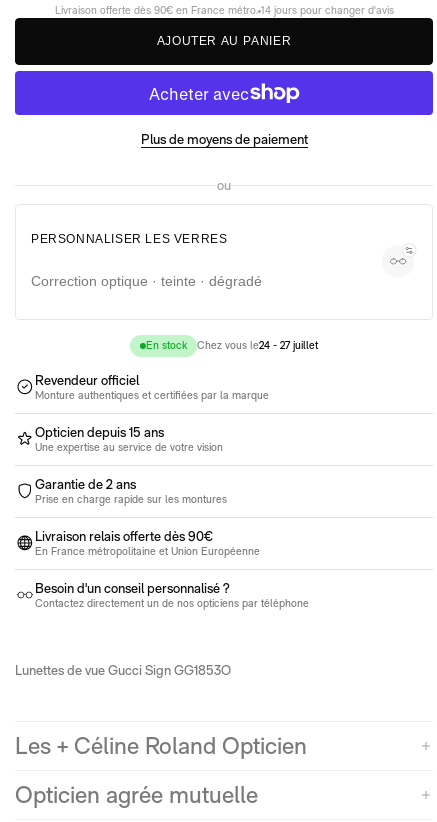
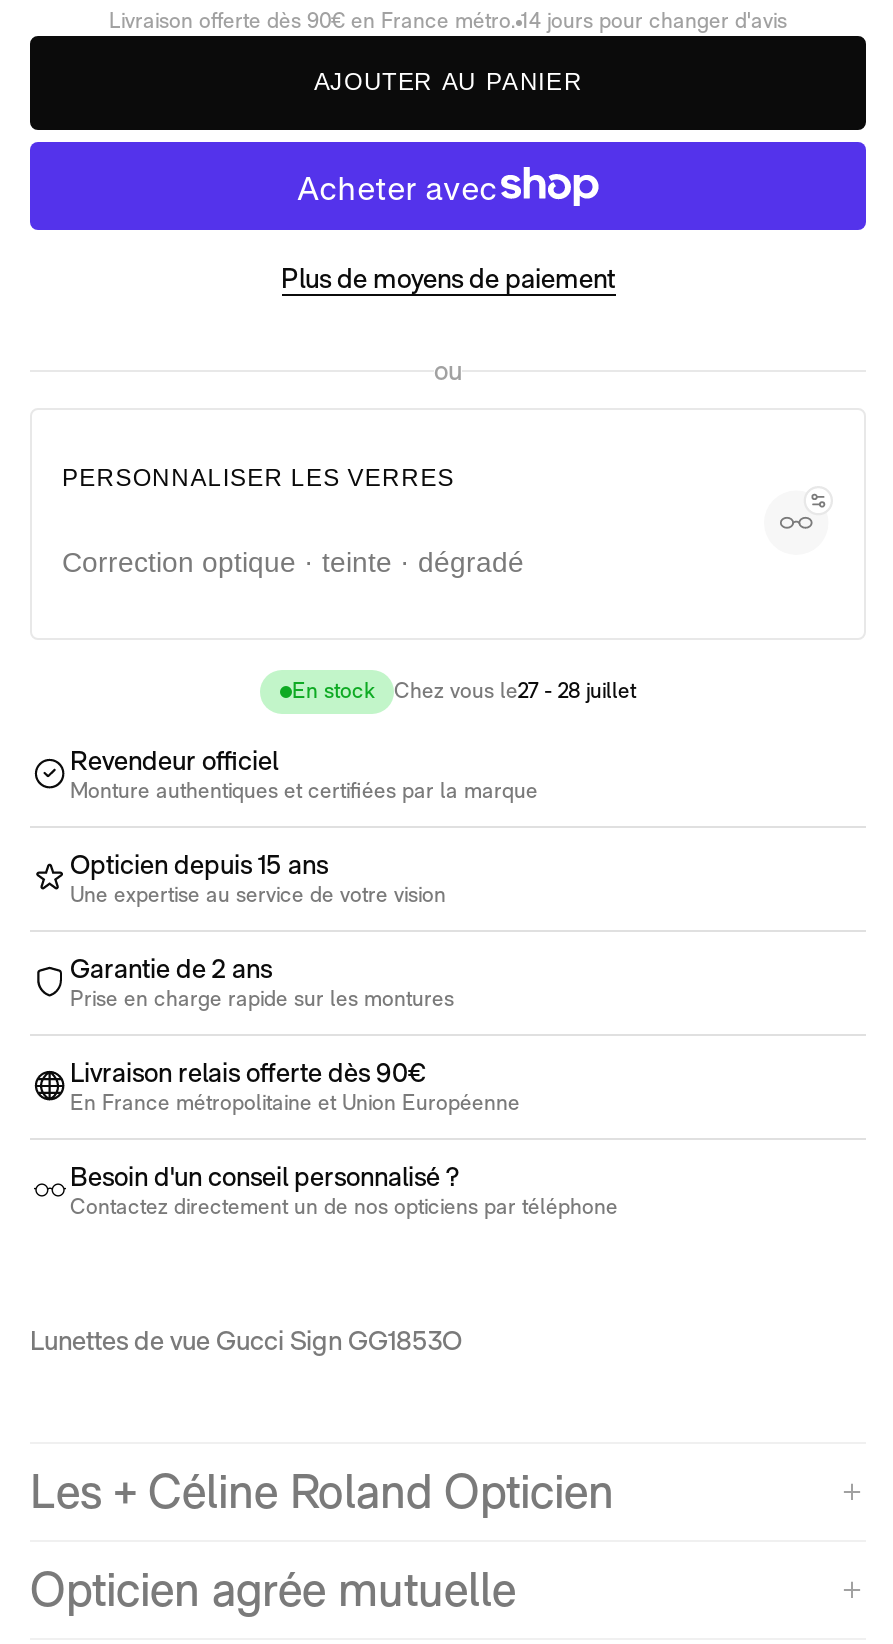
[197,339,318,352] Chez vous le24 - 27 juillet -> [394,678,636,704] Chez vous le27 - 28 juillet

